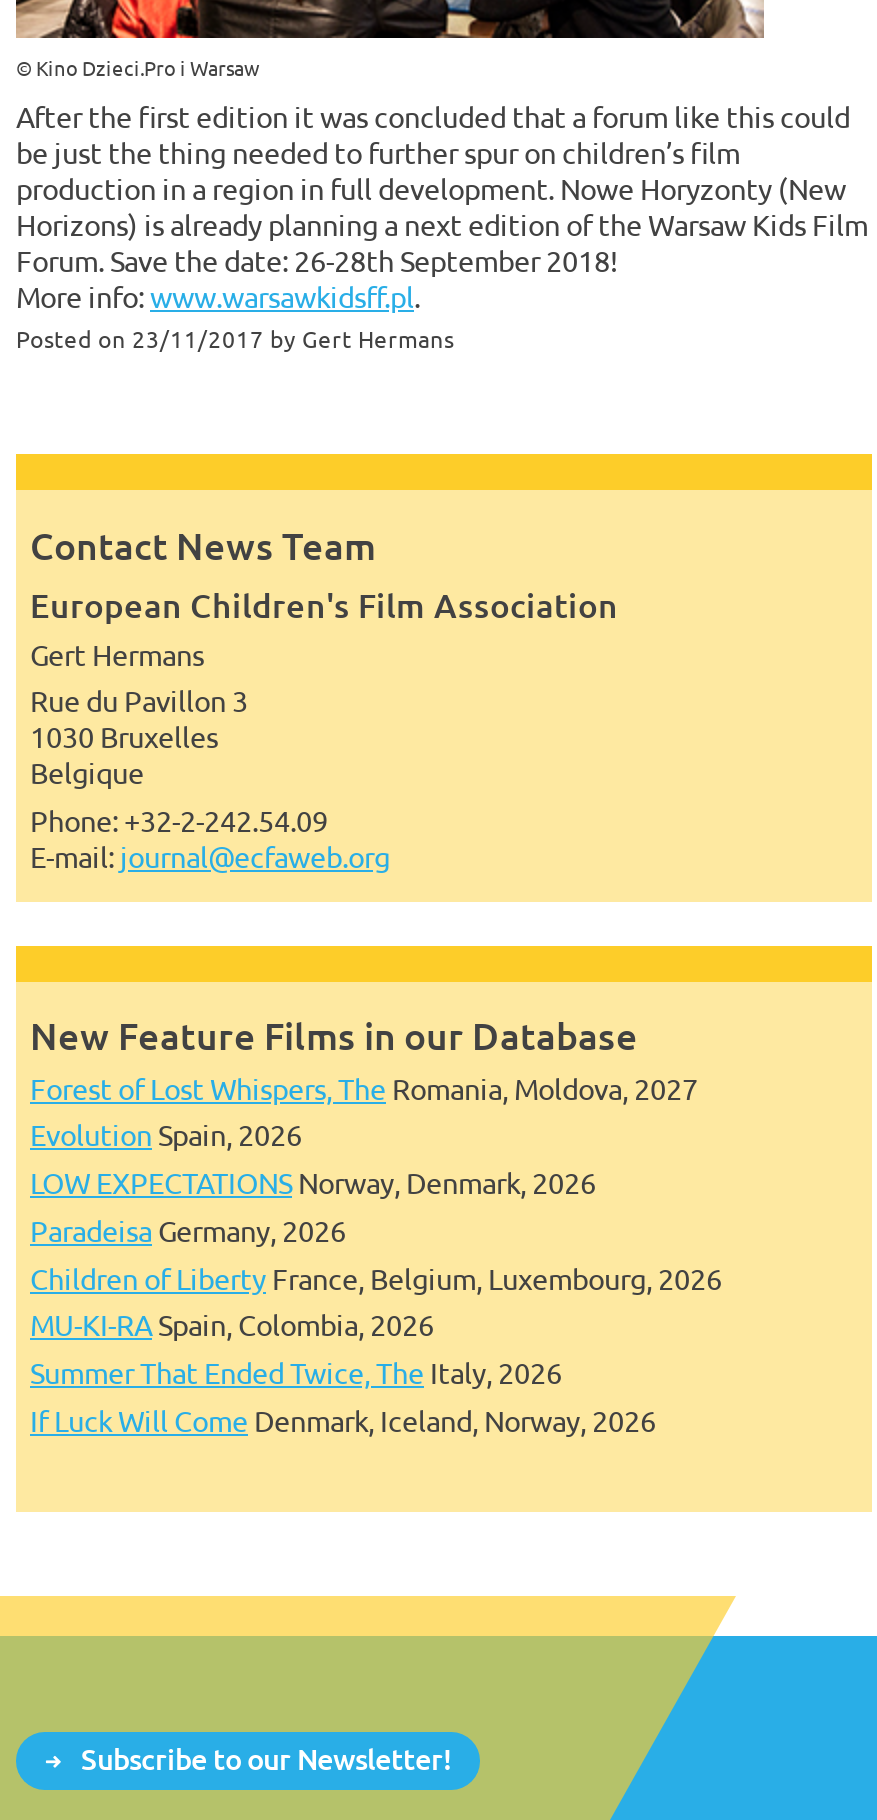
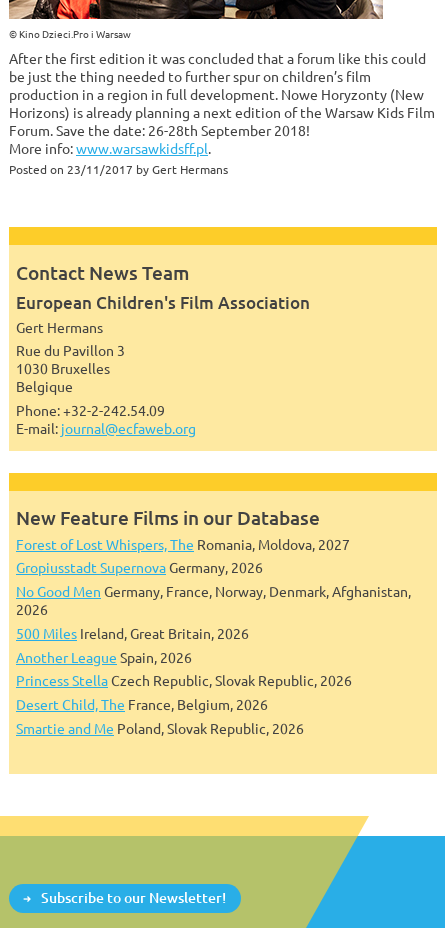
[30,1119,722,1438] Evolution Spain, 2026 | LOW EXPECTATIONS Norway, Denmark, 2026 | Paradeisa Germany, 2026 | Children of Liberty France, Belgium, Luxembourg, 2026 | MU-KI-RA Spain, Colombia, 2026 | Summer That Ended Twice, The Italy, 2026 | If Luck Will Come Denmark, Iceland, Norway, 2026 -> [16,559,411,737] Gropiusstadt Supernova Germany, 2026 | No Good Men Germany, France, Norway, Denmark, Afghanistan, | 2026 | 500 Miles Ireland, Great Britain, 2026 | Another League Spain, 2026 | Princess Stella Czech Republic, Slovak Republic, 2026 | Desert Child, The France, Belgium, 2026 | Smartie and Me Poland, Slovak Republic, 2026

